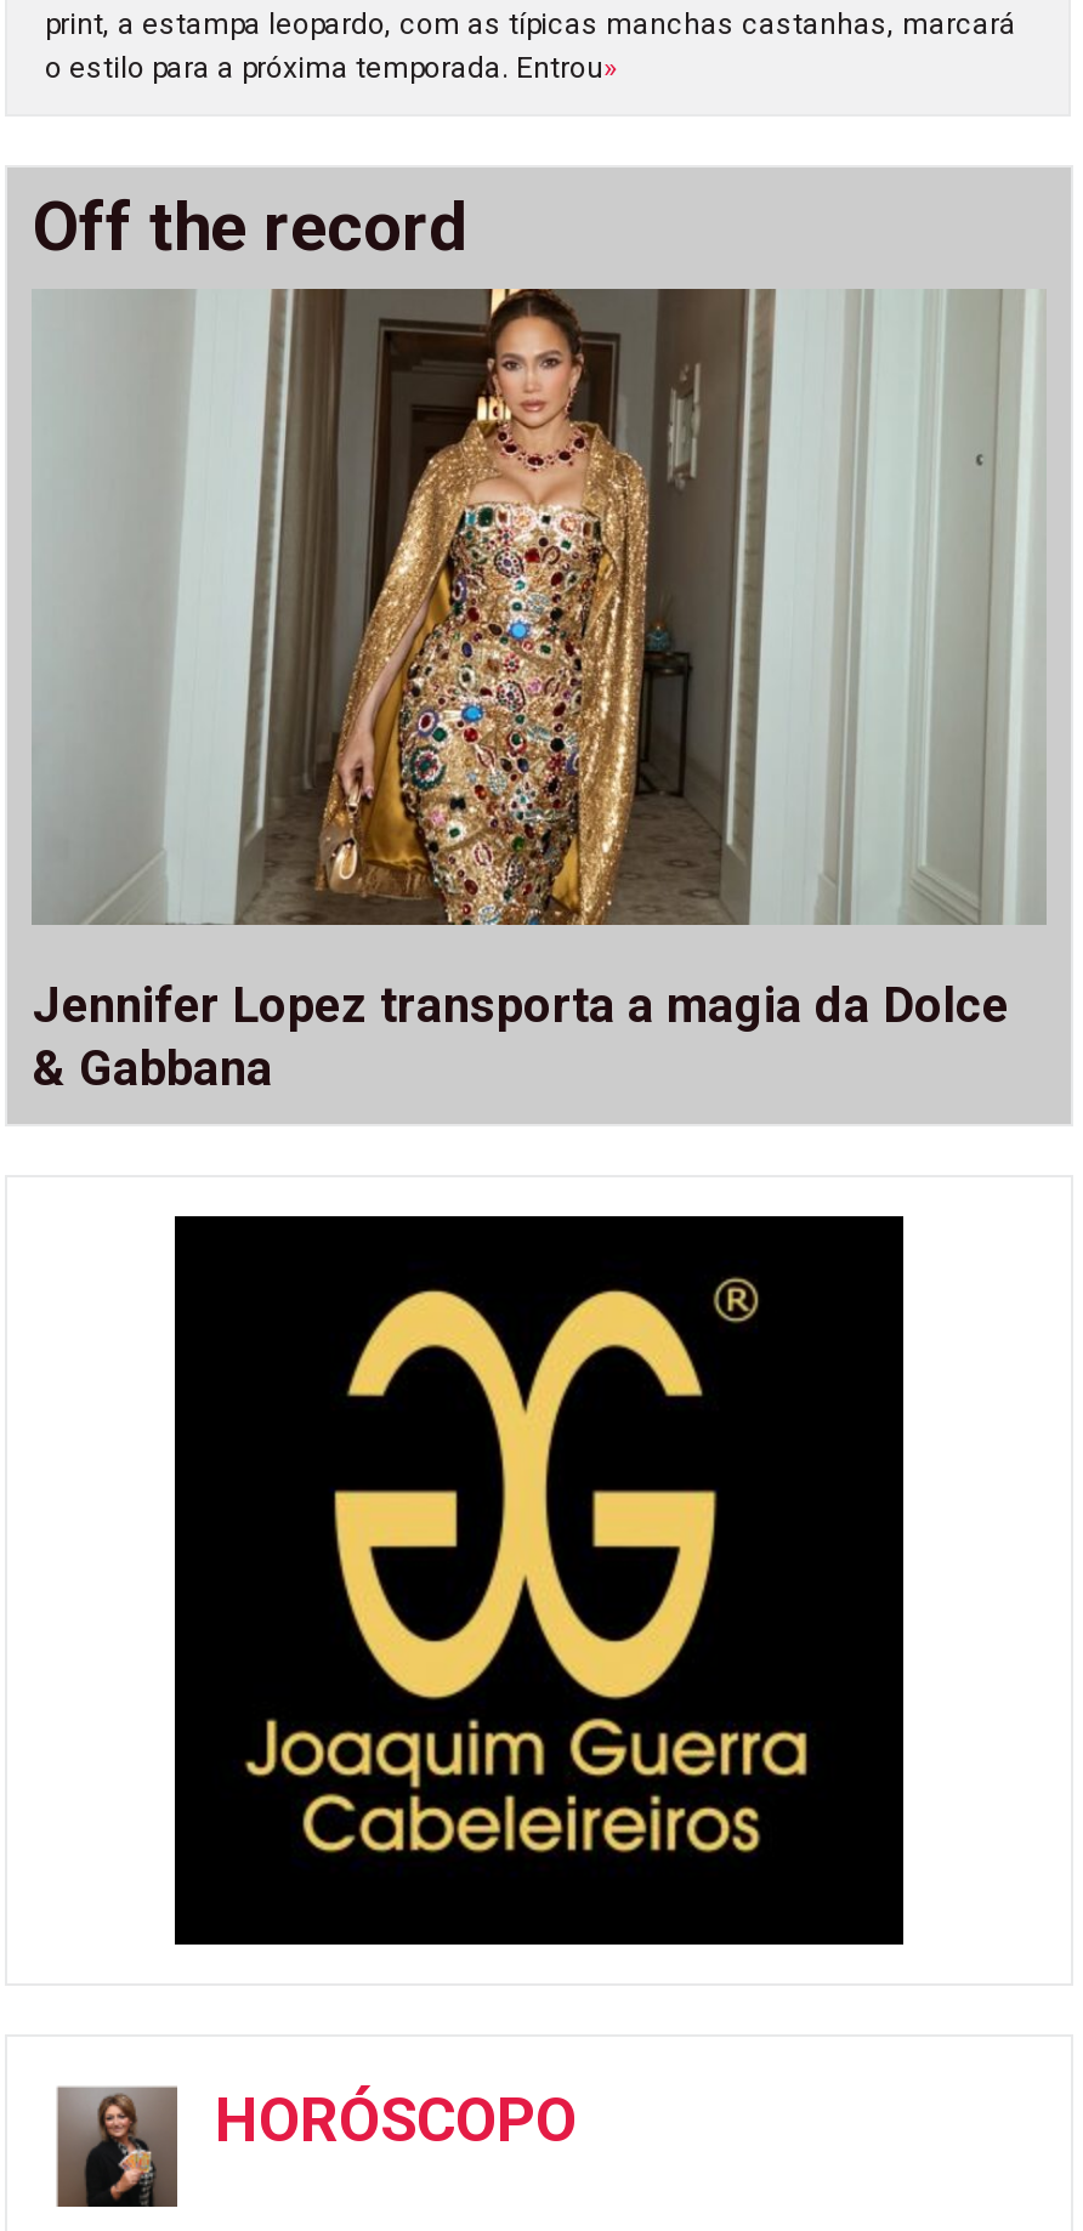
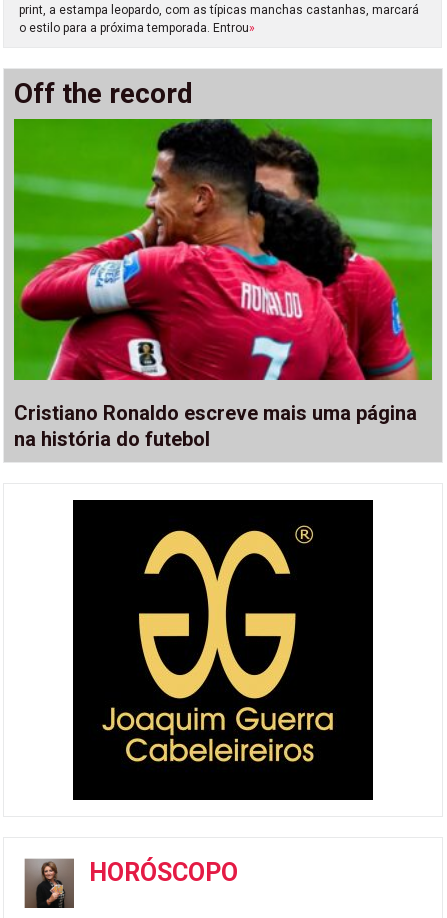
[32,286,1047,1098] [image] | Jennifer Lopez transporta a magia da Dolce | & Gabbana -> [13,118,433,451] [image] | Cristiano Ronaldo escreve mais uma página | na história do futebol

